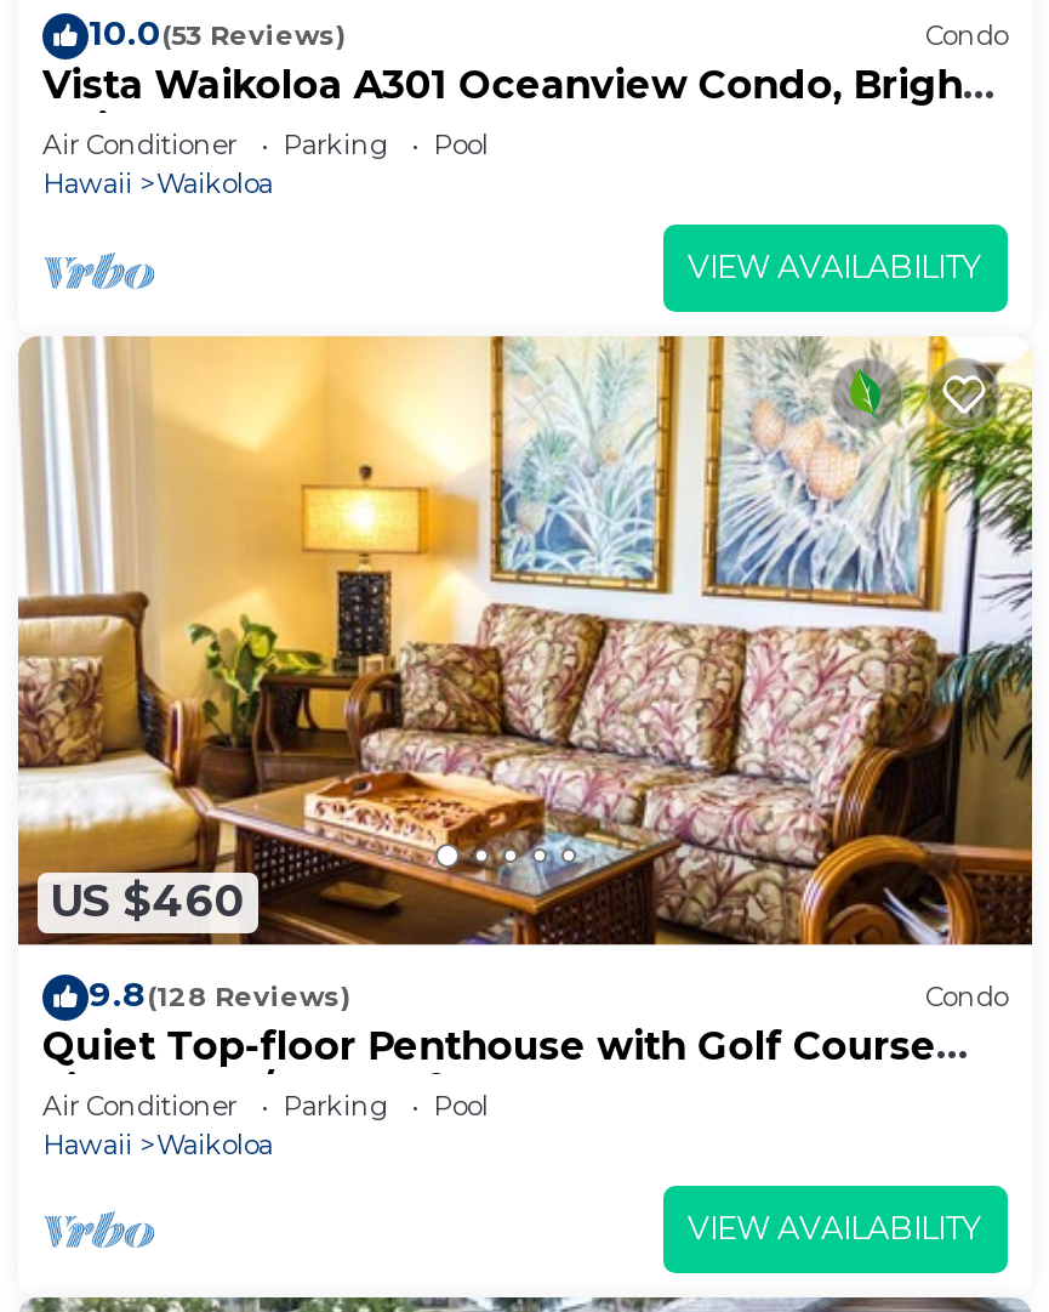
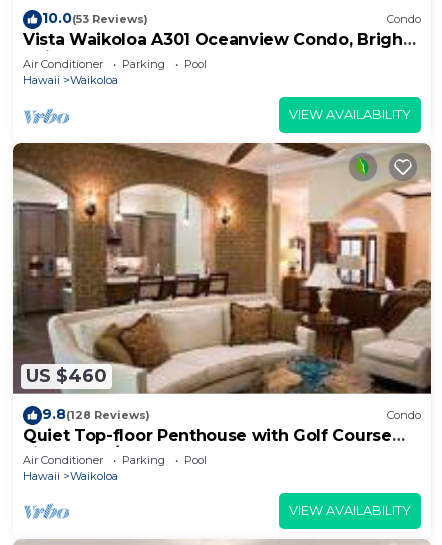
[16,334,1034,945] [image] -> [12,142,432,394] [image]

